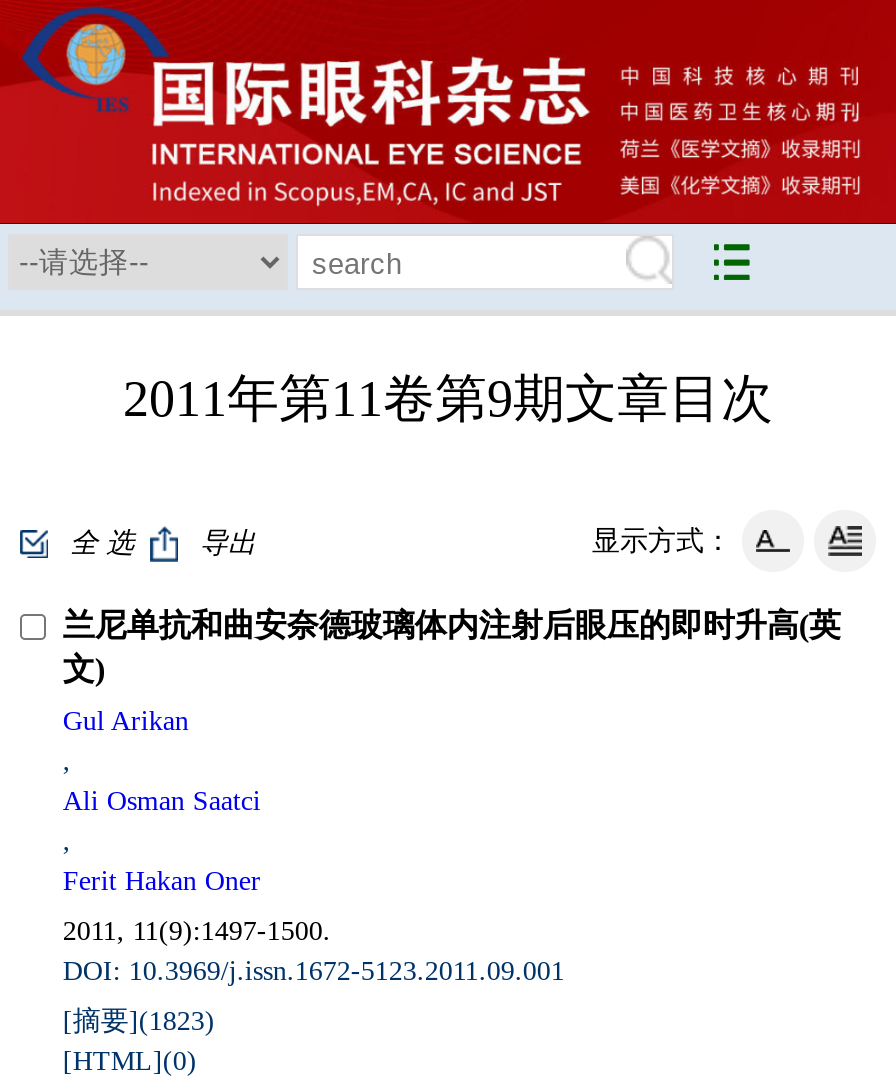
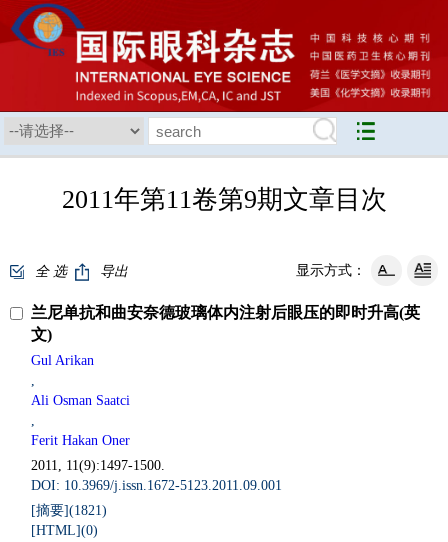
[63,1006,215,1036] [摘要](1823) -> [31,503,107,518] [摘要](1821)

